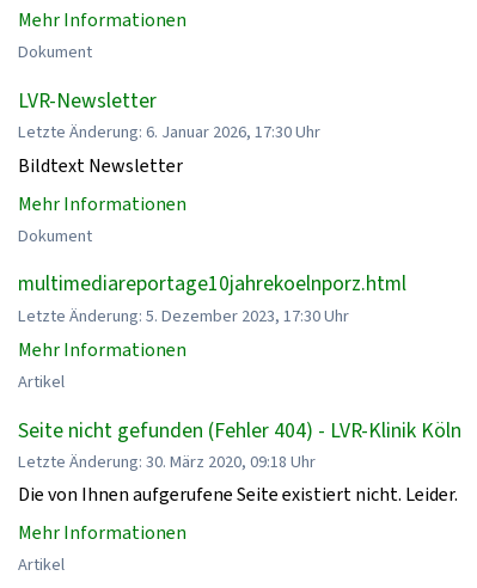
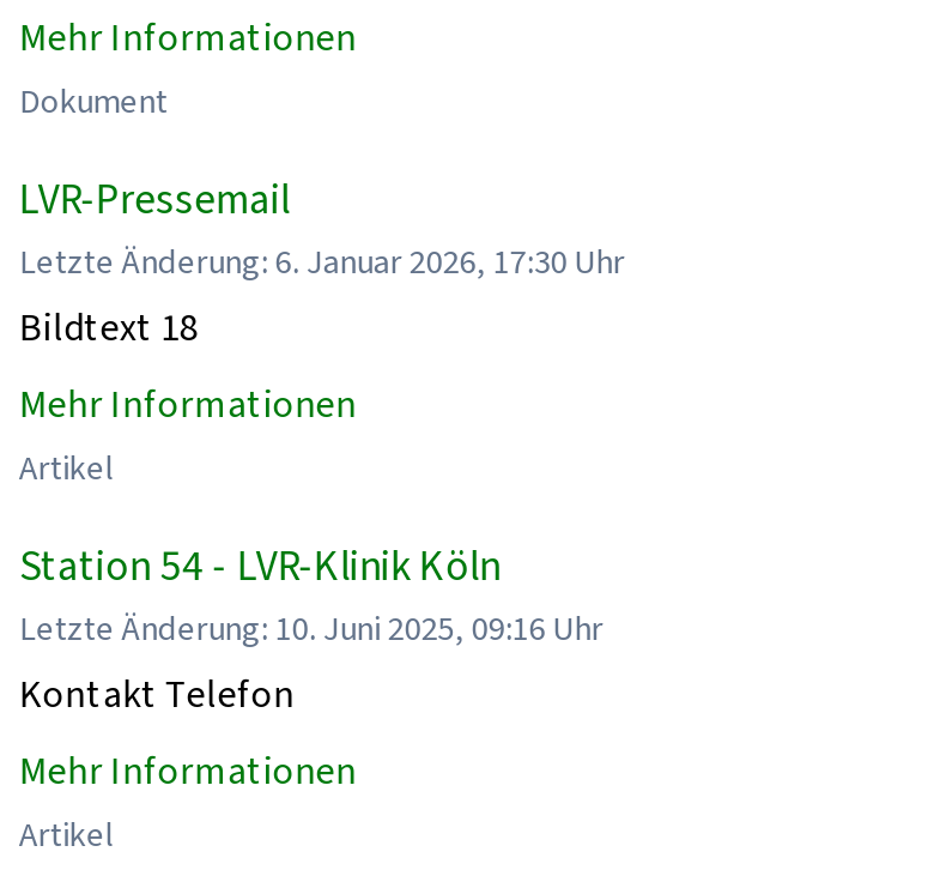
[18,86,157,115] LVR-Newsletter -> [19,169,290,227] LVR-Pressemail
[18,152,407,327] Bildtext Newsletter | Mehr Informationen | Dokument | multimediareportage10jahrekoelnporz.html | Letzte Änderung: 5. Dezember 2023, 17:30 Uhr -> [19,302,199,352] Bildtext 18
[18,415,462,506] Seite nicht gefunden (Fehler 404) - LVR-Klinik Köln | Letzte Änderung: 30. März 2020, 09:18 Uhr | Die von Ihnen aufgerufene Seite existiert nicht. Leider. -> [19,537,603,720] Station 54 - LVR-Klinik Köln | Letzte Änderung: 10. Juni 2025, 09:16 Uhr | Kontakt Telefon

